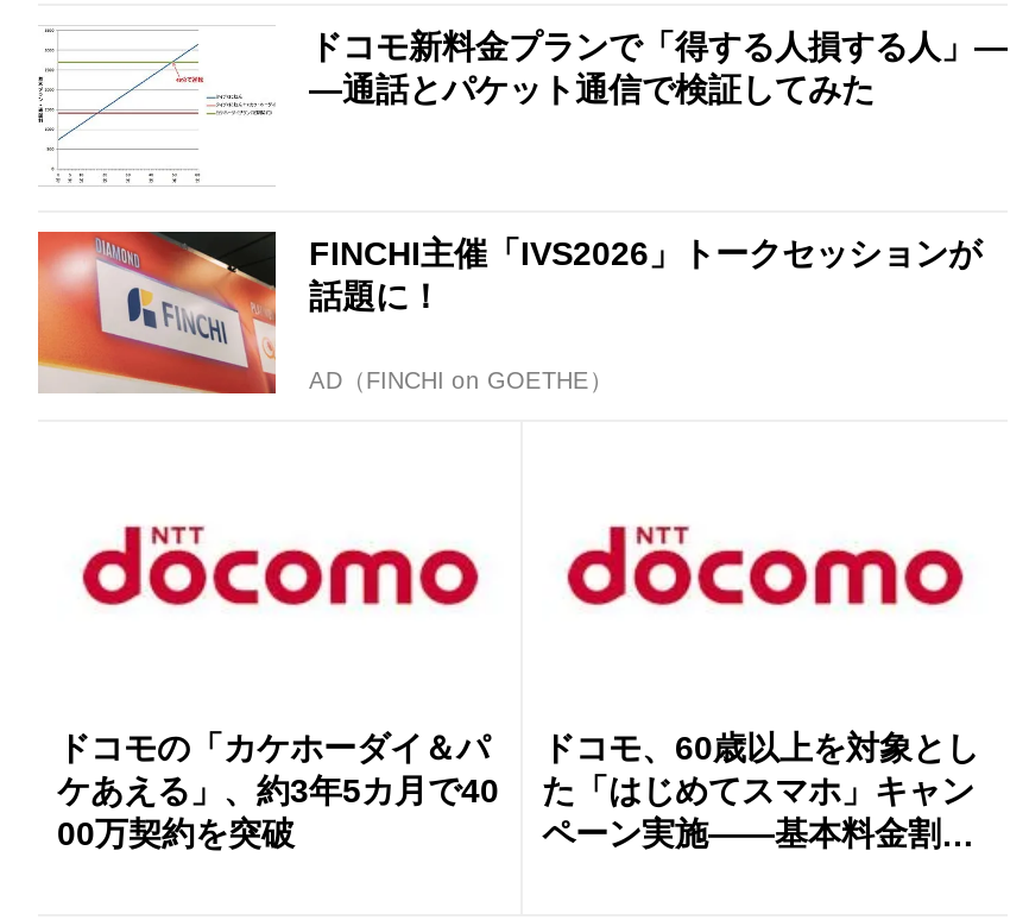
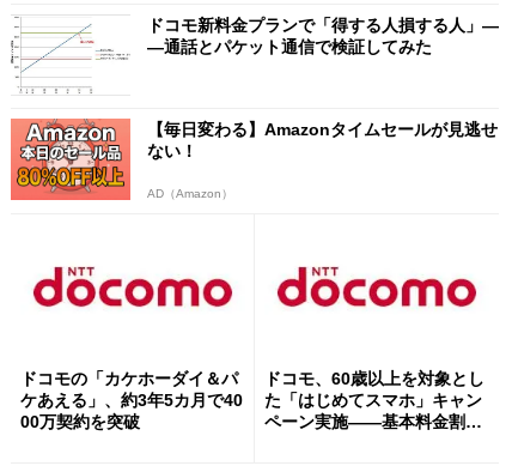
[38,229,981,396] [image] | FINCHI主催「IVS2026」トークセッションが | 話題に！ -> [11,117,498,201] [image] | 【毎日変わる】Amazonタイムセールが見逃せ | ない！
[309,367,613,393] AD（FINCHI on GOETHE） -> [147,187,233,200] AD（Amazon）

